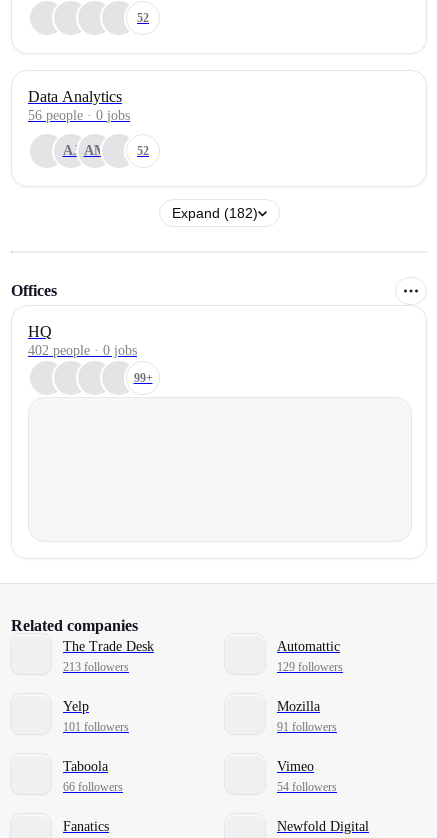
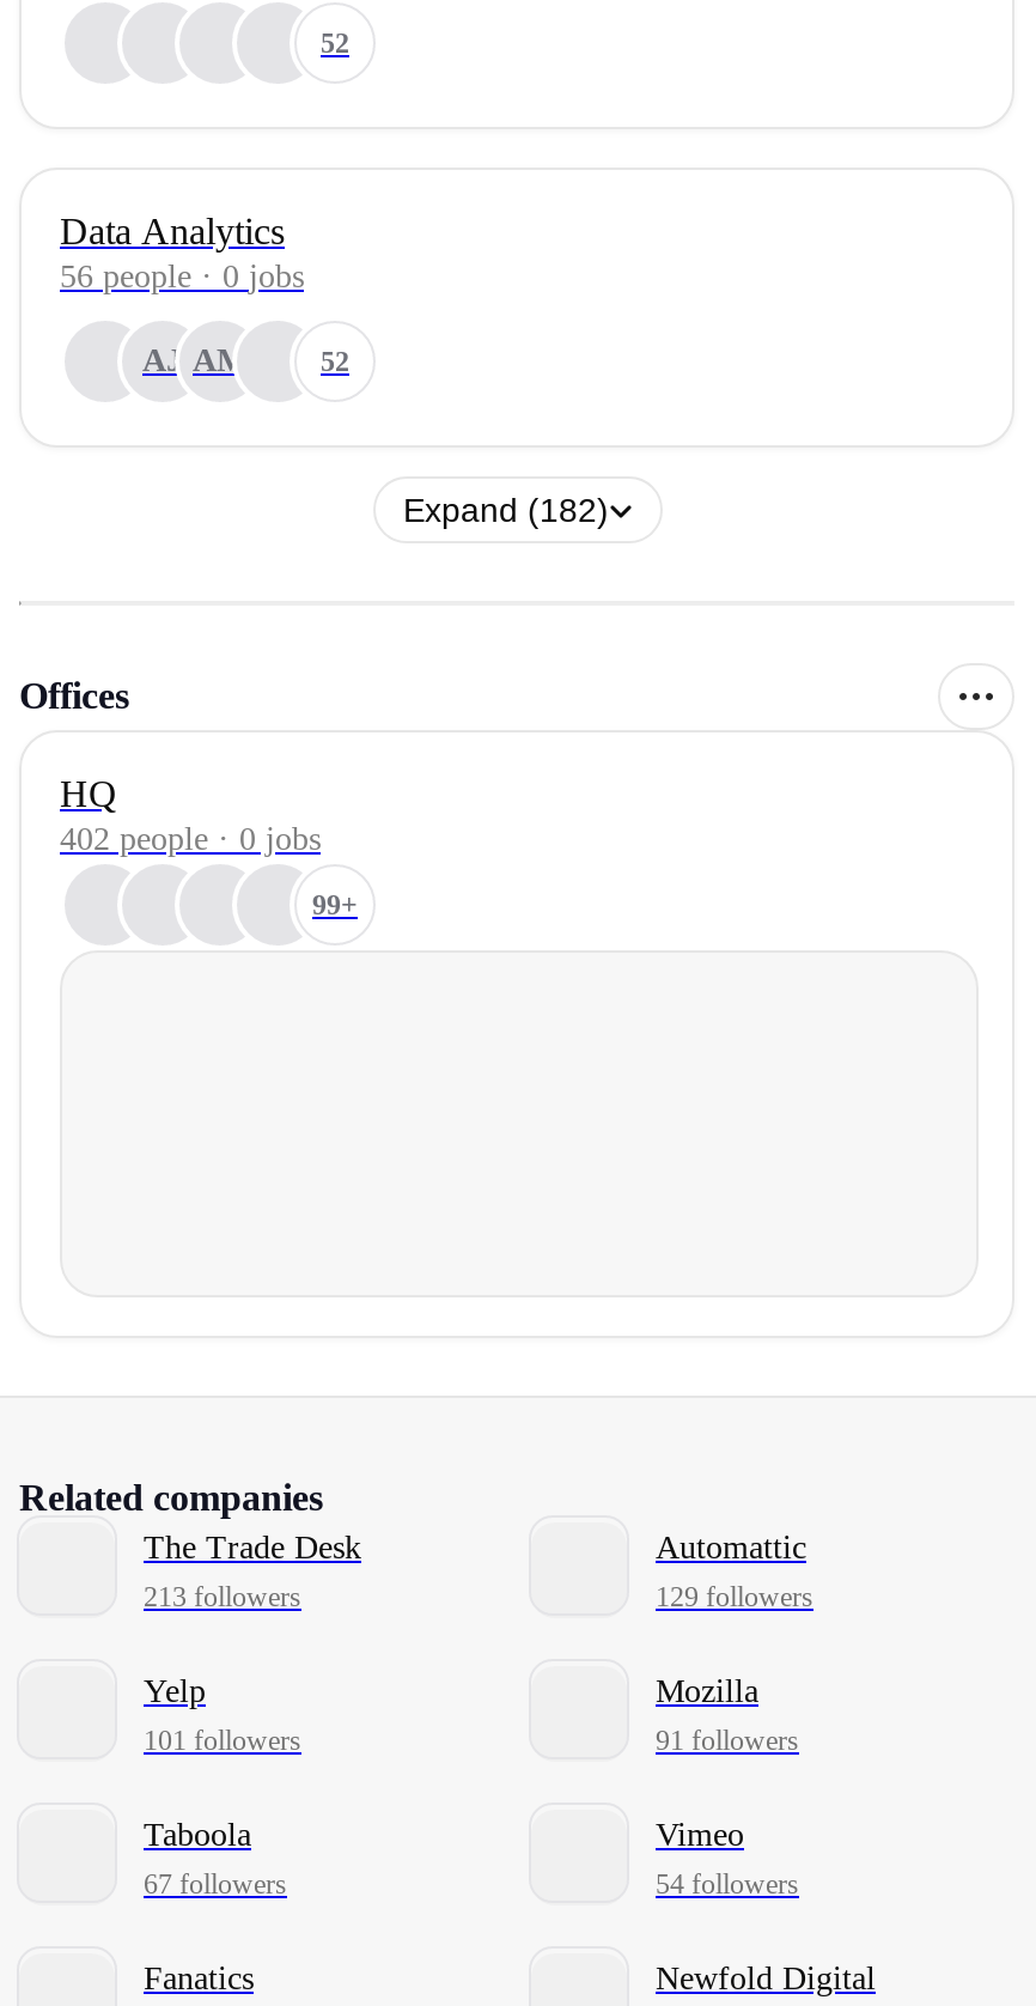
[63,780,123,794] 66 followers -> [144,1867,287,1900] 67 followers

